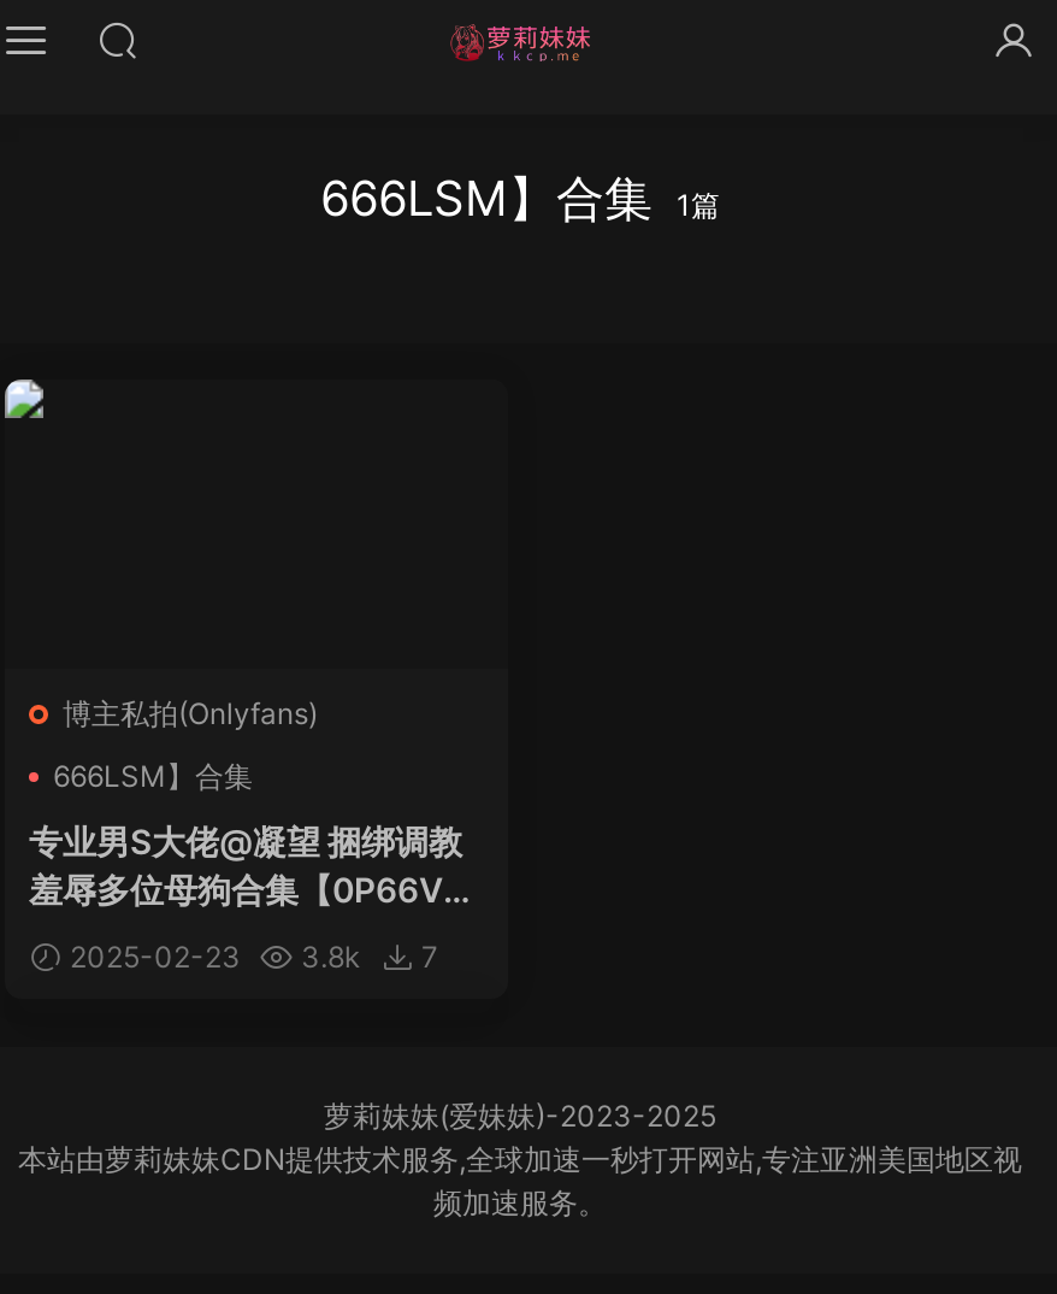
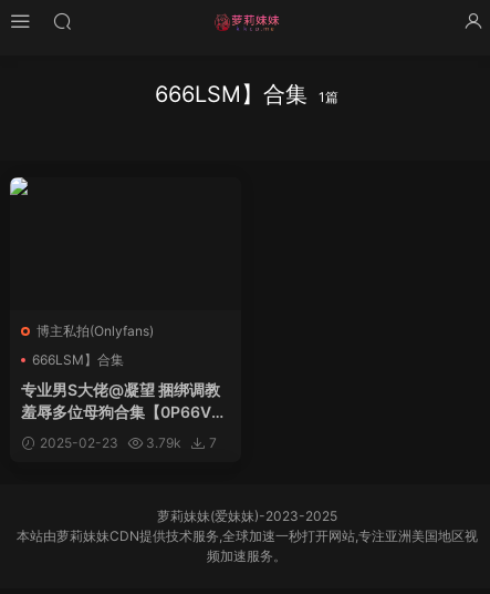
[294,939,361,975] 3.8k -> [143,434,181,451] 3.79k

